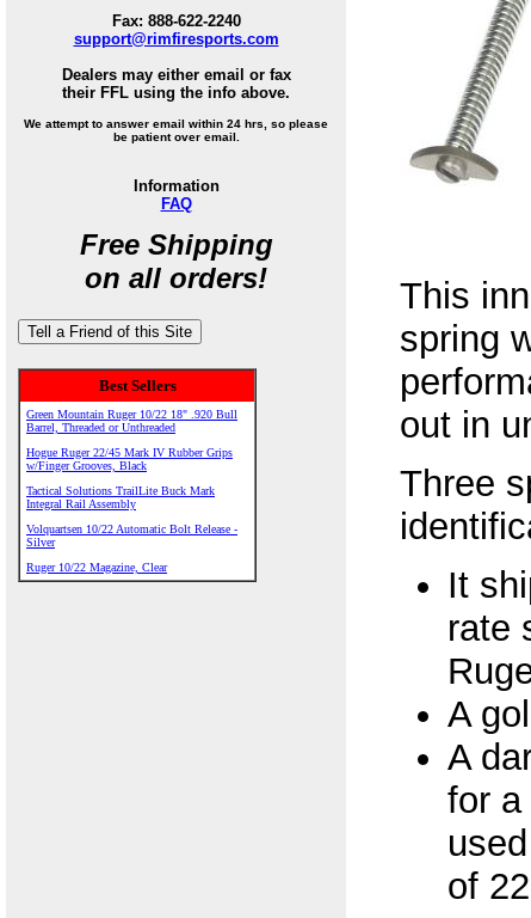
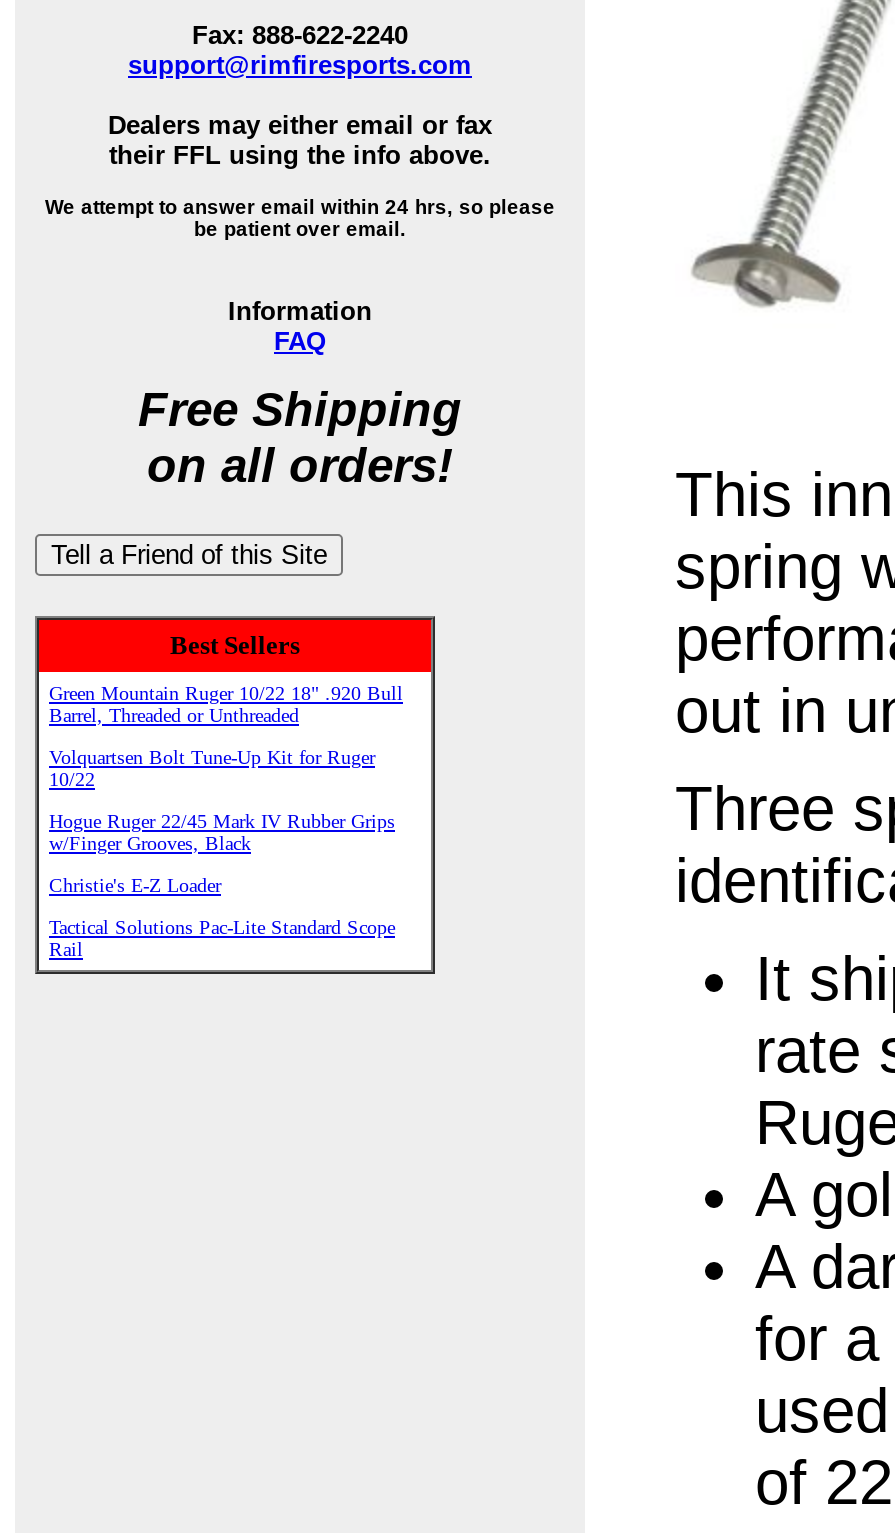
none -> [49,746,375,790] Volquartsen Bolt Tune-Up Kit for Ruger | 10/22
moved [26,446,233,472] -> [49,810,395,854]: Hogue Ruger 22/45 Mark IV Rubber Grips | w/Finger Grooves, Black
[26,484,237,574] Tactical Solutions TrailLite Buck Mark | Integral Rail Assembly | Volquartsen 10/22 Automatic Bolt Release - | Silver | Ruger 10/22 Magazine, Clear -> [49,874,395,960] Christie's E-Z Loader | Tactical Solutions Pac-Lite Standard Scope | Rail

